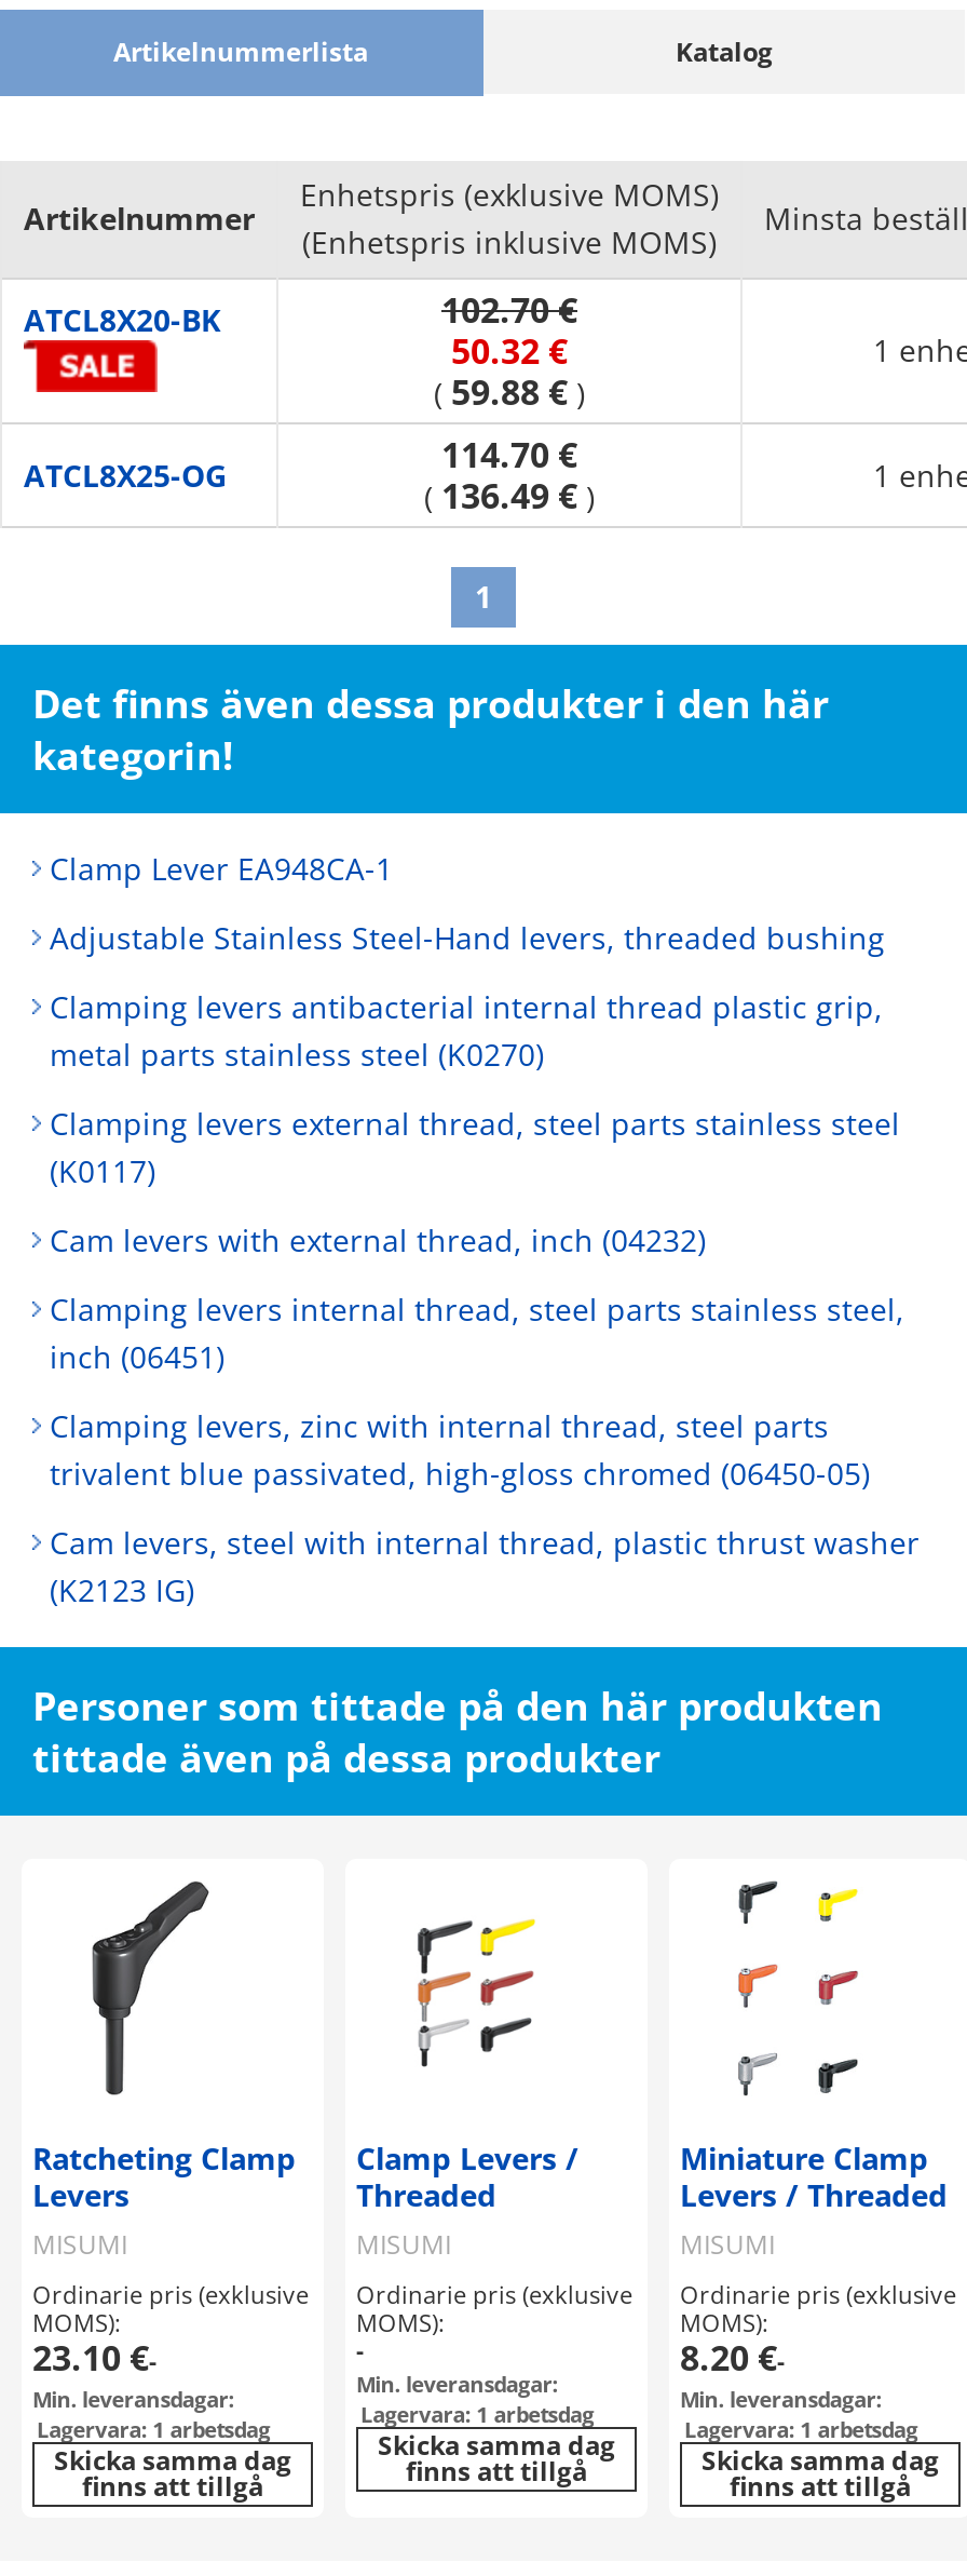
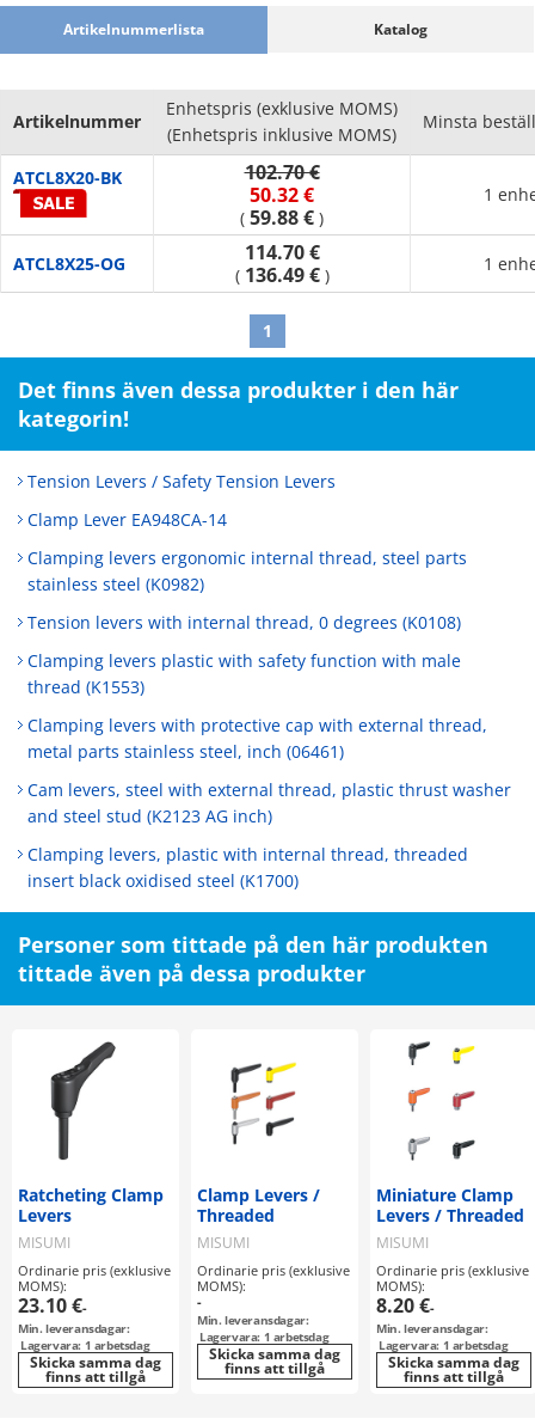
[50,848,393,889] Clamp Lever EA948CA-1 -> [27,470,336,493] Tension Levers / Safety Tension Levers
[50,917,885,958] Adjustable Stainless Steel-Hand levers, threaded bushing -> [27,508,227,531] Clamp Lever EA948CA-14
[50,986,883,1075] Clamping levers antibacterial internal thread plastic grip, | metal parts stainless steel (K0270) -> [27,546,467,595] Clamping levers ergonomic internal thread, steel parts | stainless steel (K0982)
[50,1103,900,1191] Clamping levers external thread, steel parts stainless steel | (K0117) -> [27,611,461,634] Tension levers with internal thread, 0 degrees (K0108)
[50,1219,706,1260] Cam levers with external thread, inch (04232) -> [27,649,461,698] Clamping levers plastic with safety function with male | thread (K1553)
[50,1289,904,1377] Clamping levers internal thread, steel parts stainless steel, | inch (06451) -> [27,714,487,763] Clamping levers with protective cap with external thread, | metal parts stainless steel, inch (06461)
[50,1405,870,1494] Clamping levers, zinc with internal thread, steel parts | trivalent blue passivated, high-gloss chromed (06450-05) -> [27,778,511,827] Cam levers, steel with external thread, plastic thrust washer | and steel stud (K2123 AG inch)
[50,1522,920,1610] Cam levers, steel with internal thread, plastic thrust washer | (K2123 IG) -> [27,843,468,892] Clamping levers, plastic with internal thread, threaded | insert black oxidised steel (K1700)

